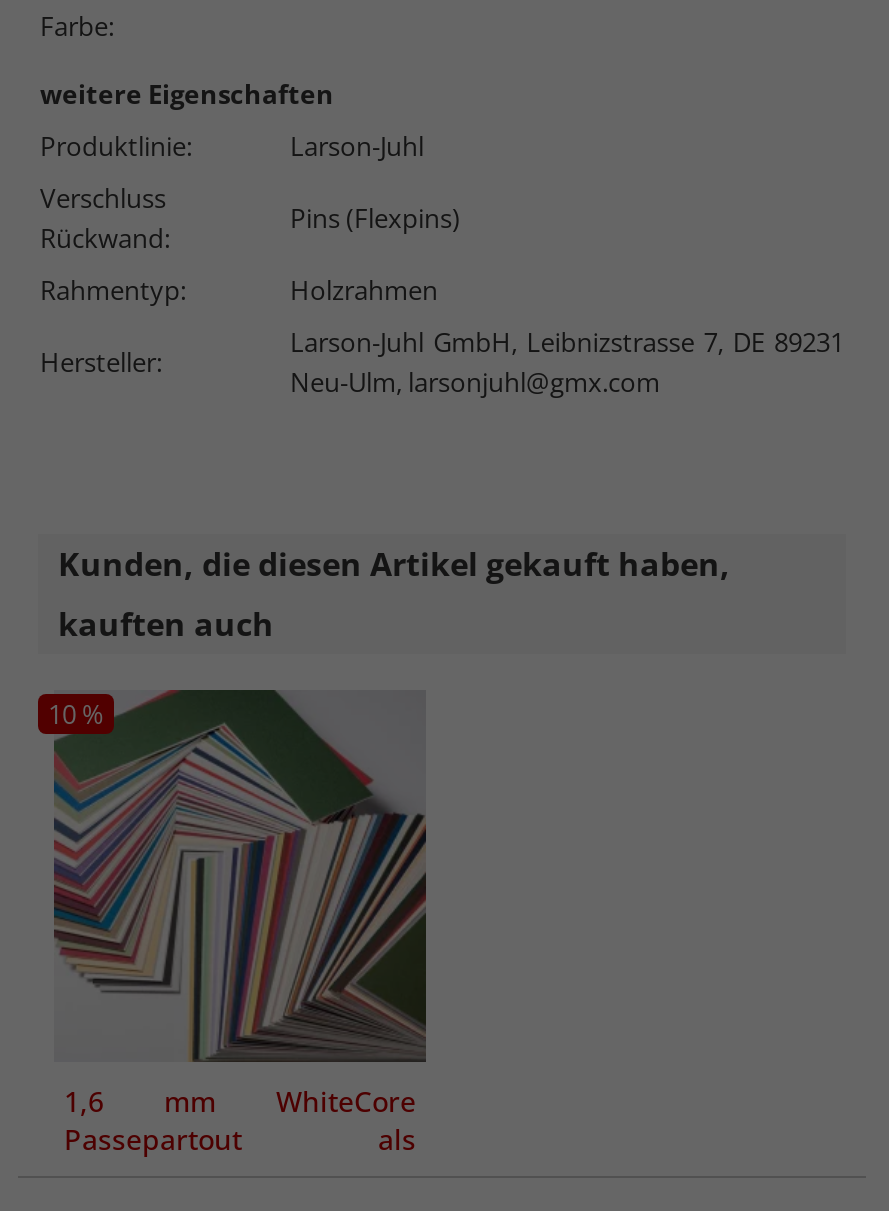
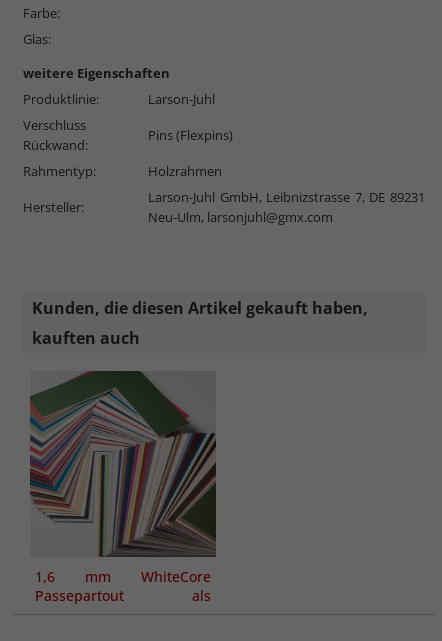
none -> [23,30,51,48] Glas:
[48,696,104,732] 10 % -> none

